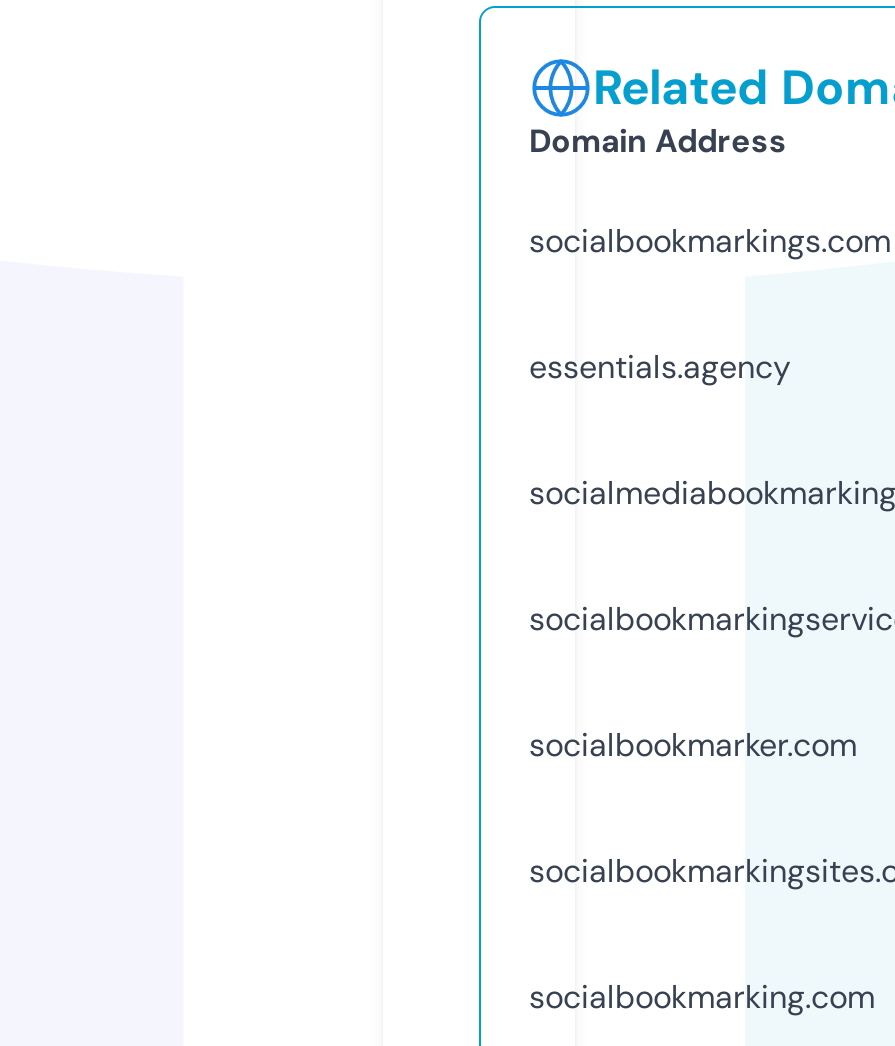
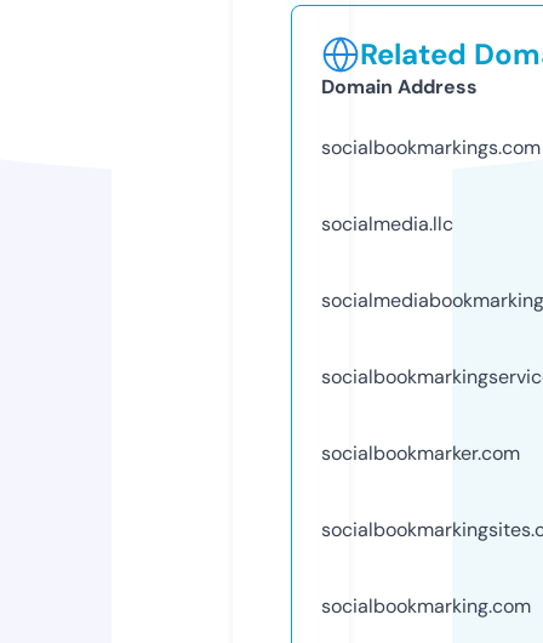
[529,346,791,388] essentials.agency -> [321,211,453,236] socialmedia.llc

